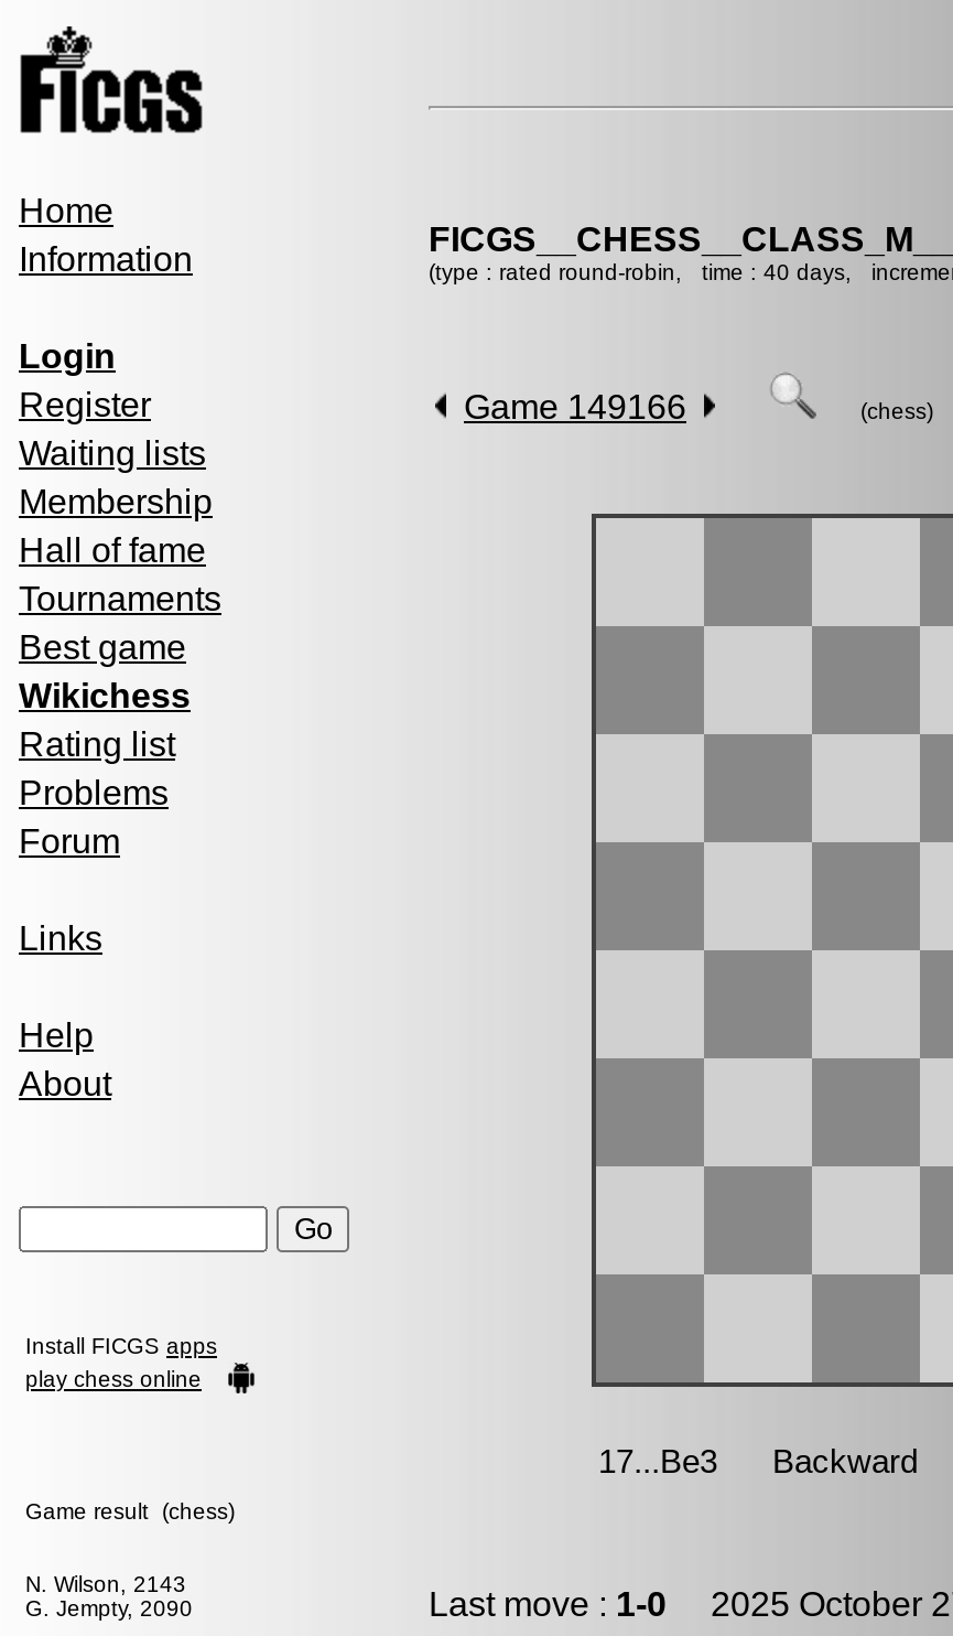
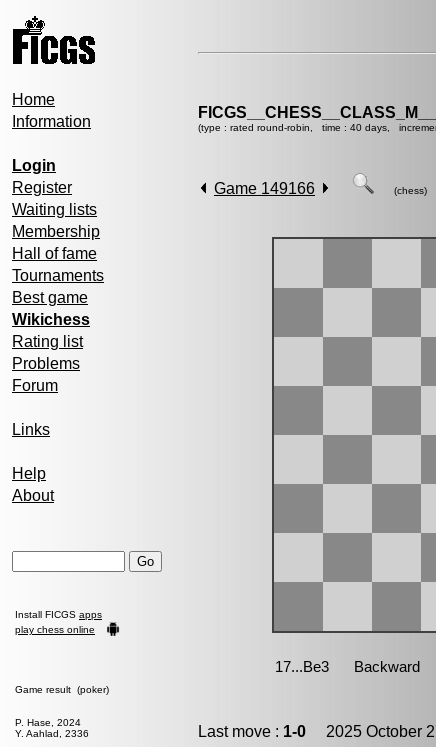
[25,1499,235,1524] Game result (chess) -> [15,684,109,695] Game result (poker)
[25,1572,193,1621] N. Wilson, 2143 | G. Jempty, 2090 -> [15,717,89,739] P. Hase, 2024 | Y. Aahlad, 2336

